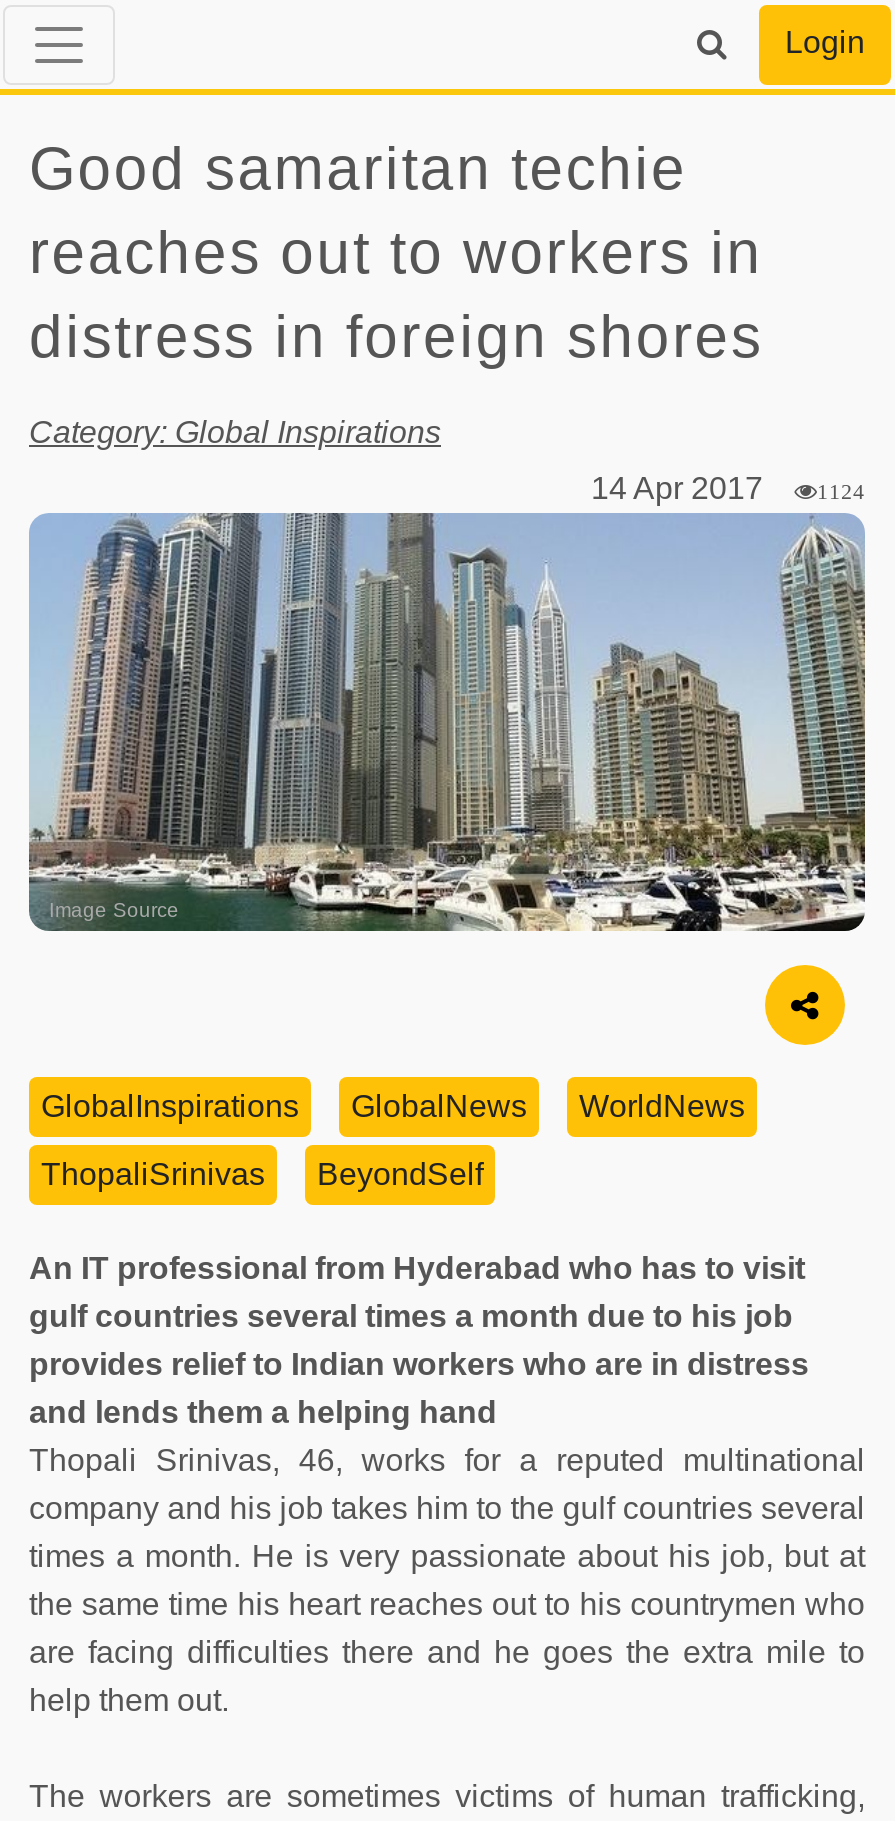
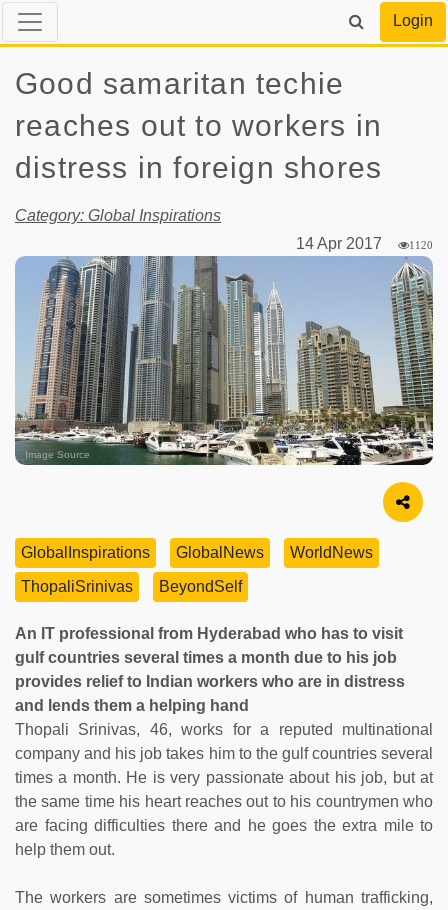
[591,471,865,505] 14 Apr 2017 1124 -> [296,235,433,252] 14 Apr 2017 1120

